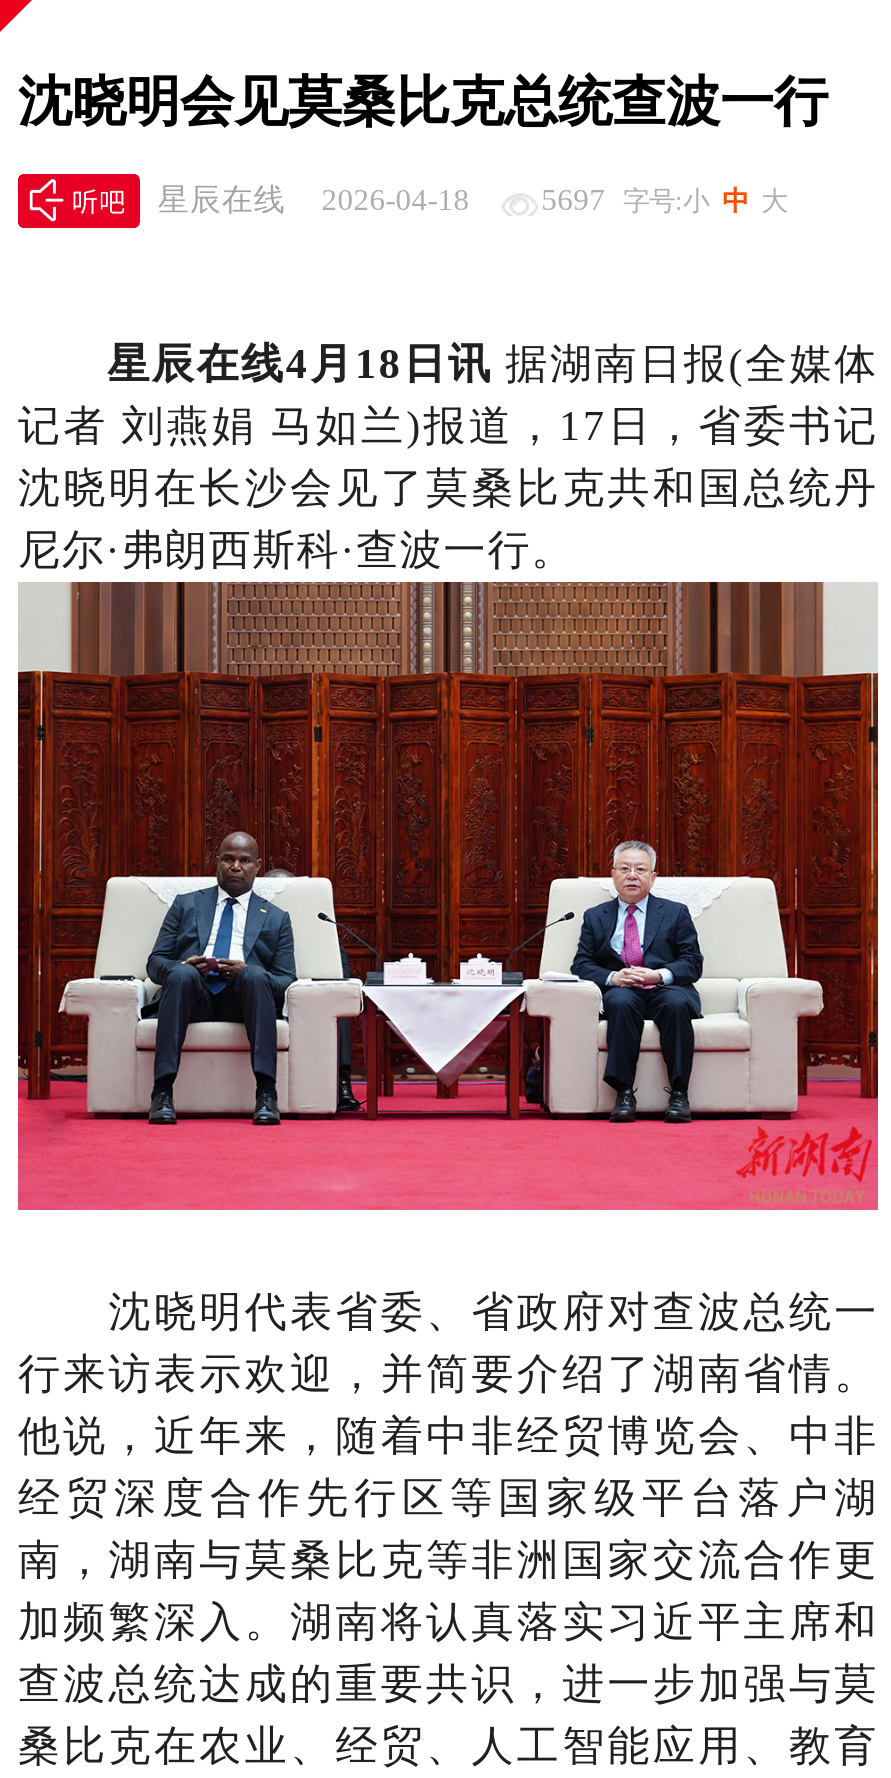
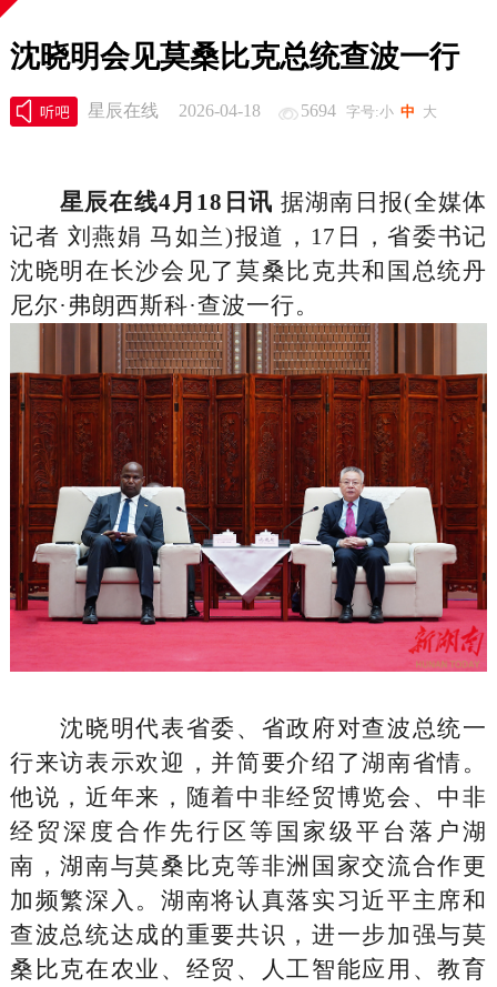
[541,182,787,216] 5697 字号:小 中 大 -> [300,101,437,120] 5694 字号:小 中 大

